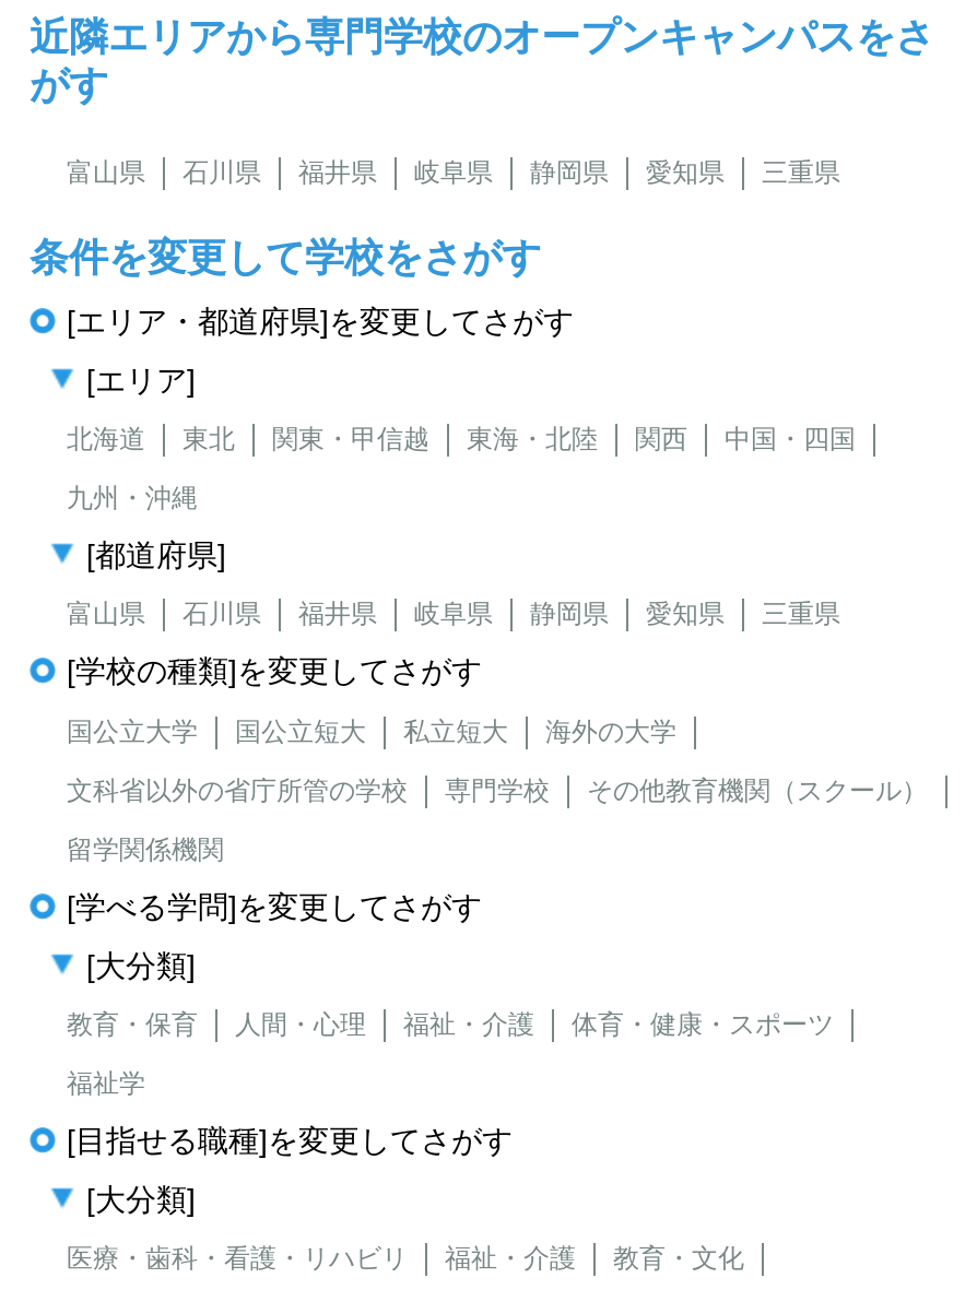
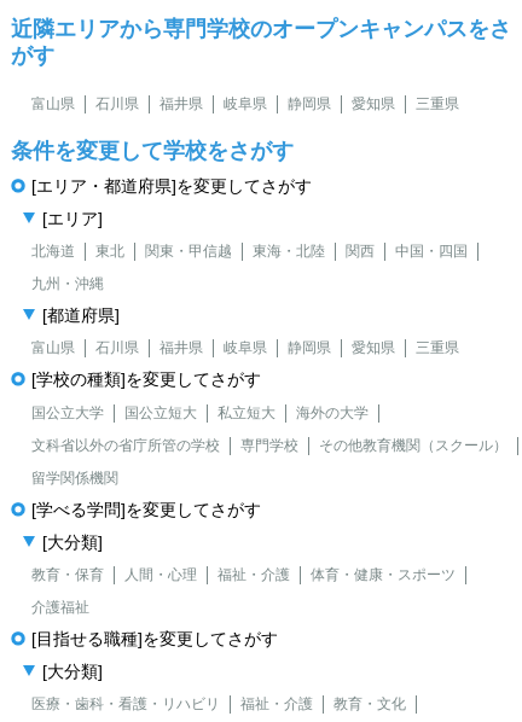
[67,1069,145,1100] 福祉学 -> [31,599,89,616] 介護福祉

